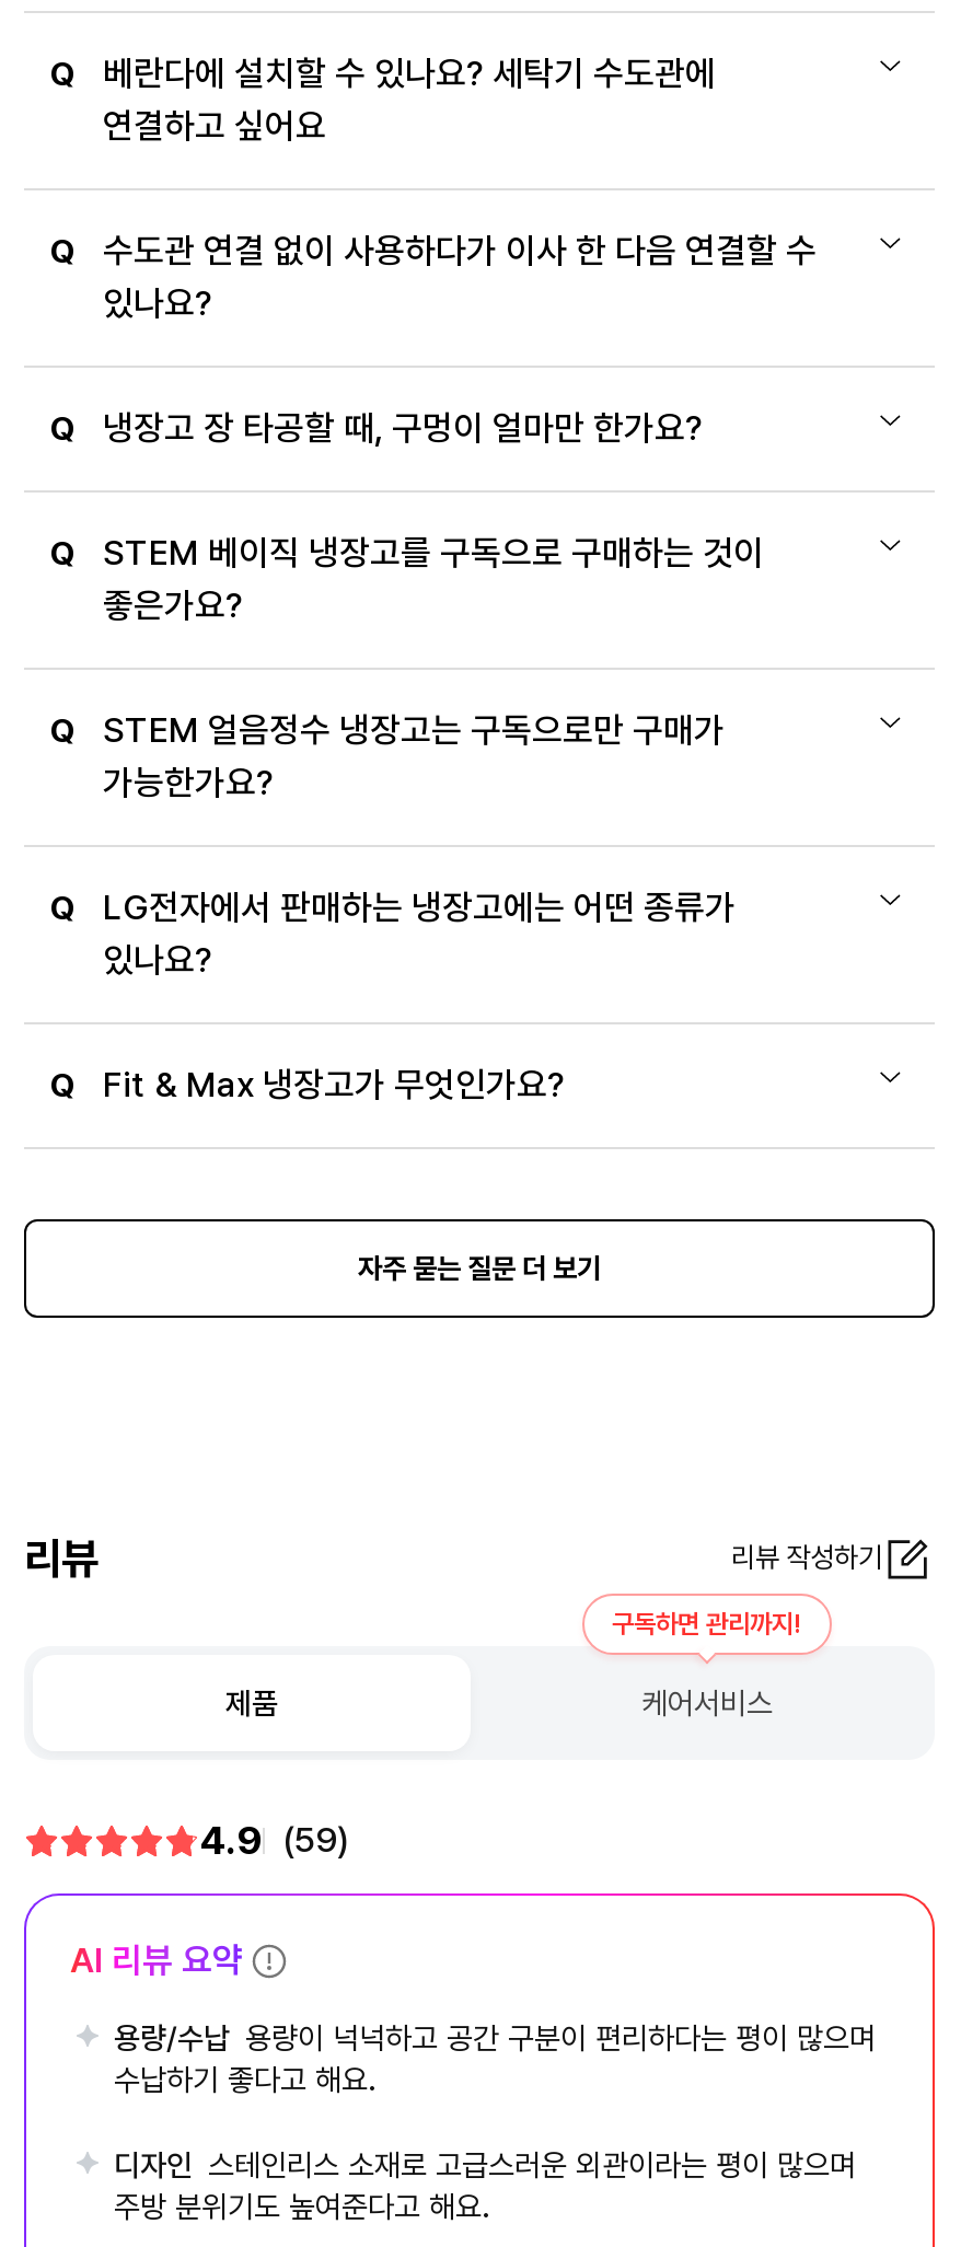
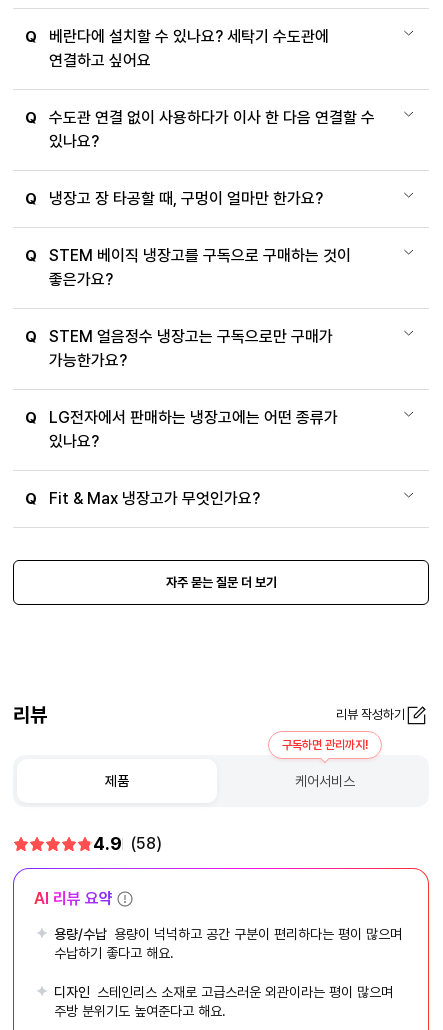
[199,1817,350,1863] 4.9 (59) -> [93,833,162,854] 4.9 (58)

